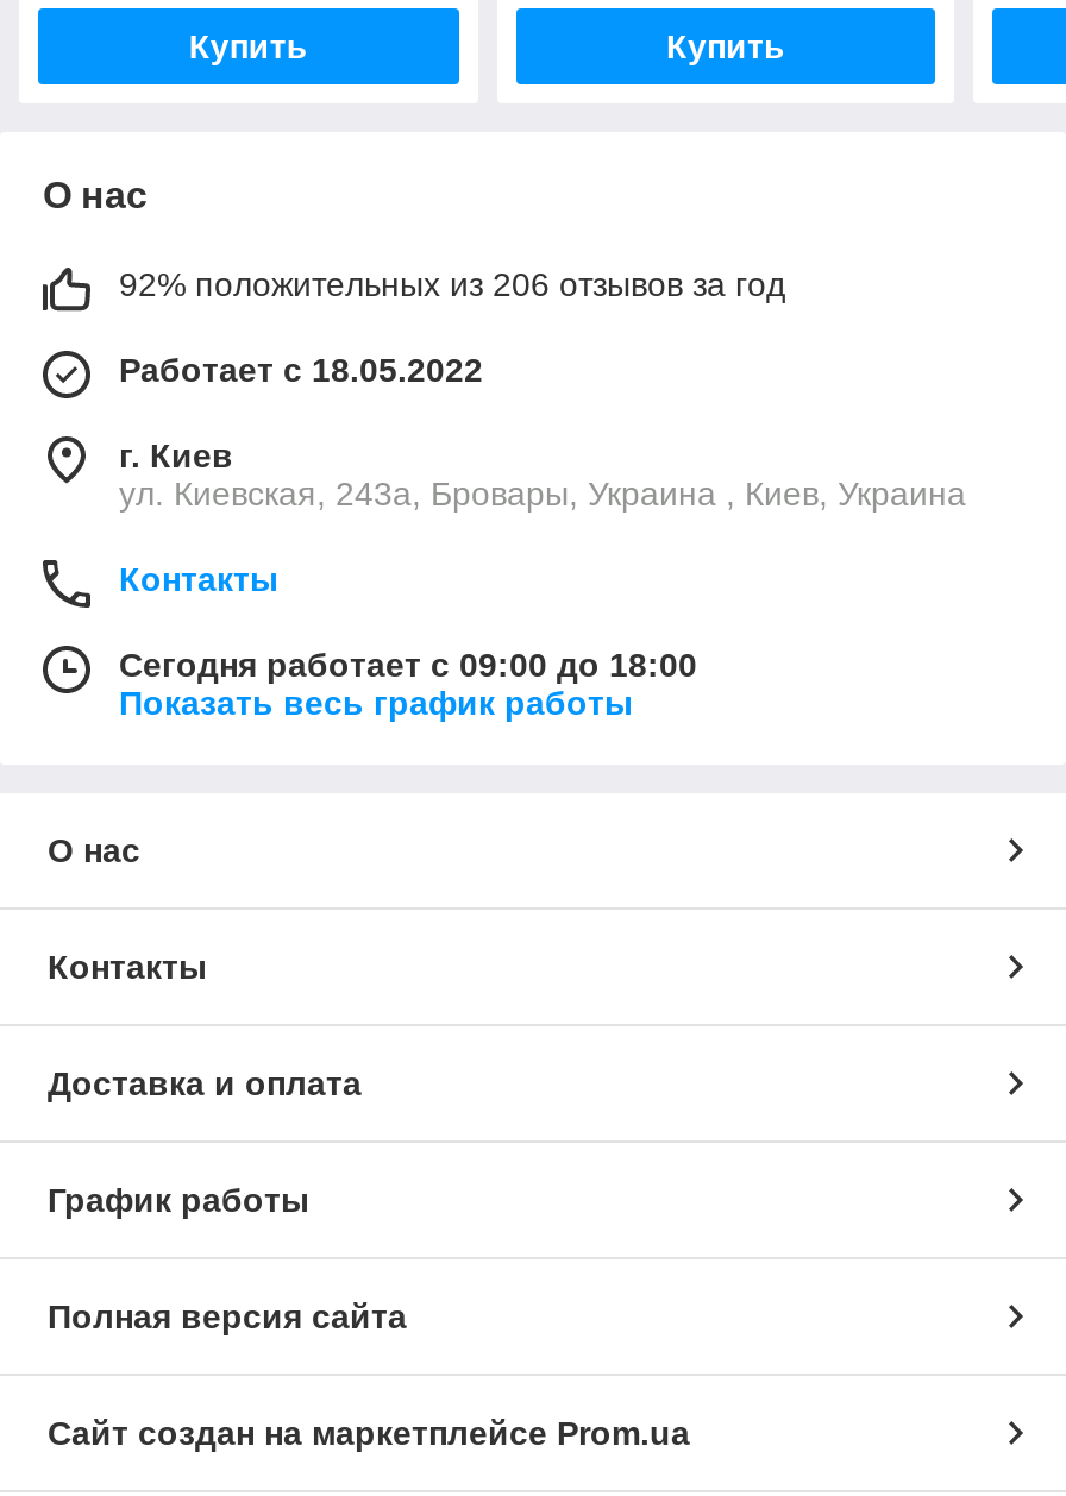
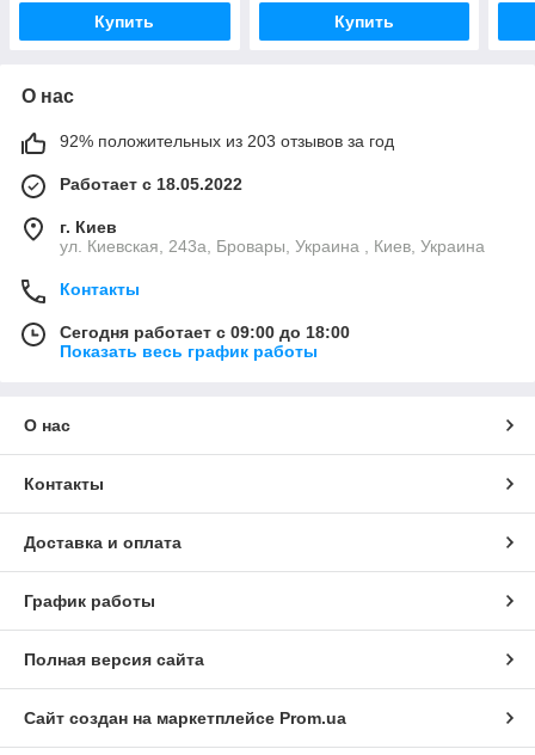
[119,265,785,303] 92% положительных из 206 отзывов за год -> [60,131,394,150] 92% положительных из 203 отзывов за год

